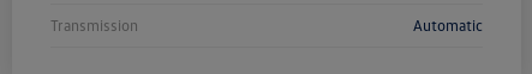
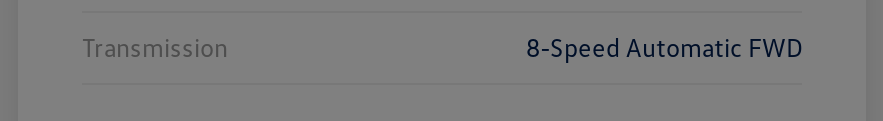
[413,16,483,35] Automatic -> [526,31,802,63] 8-Speed Automatic FWD

